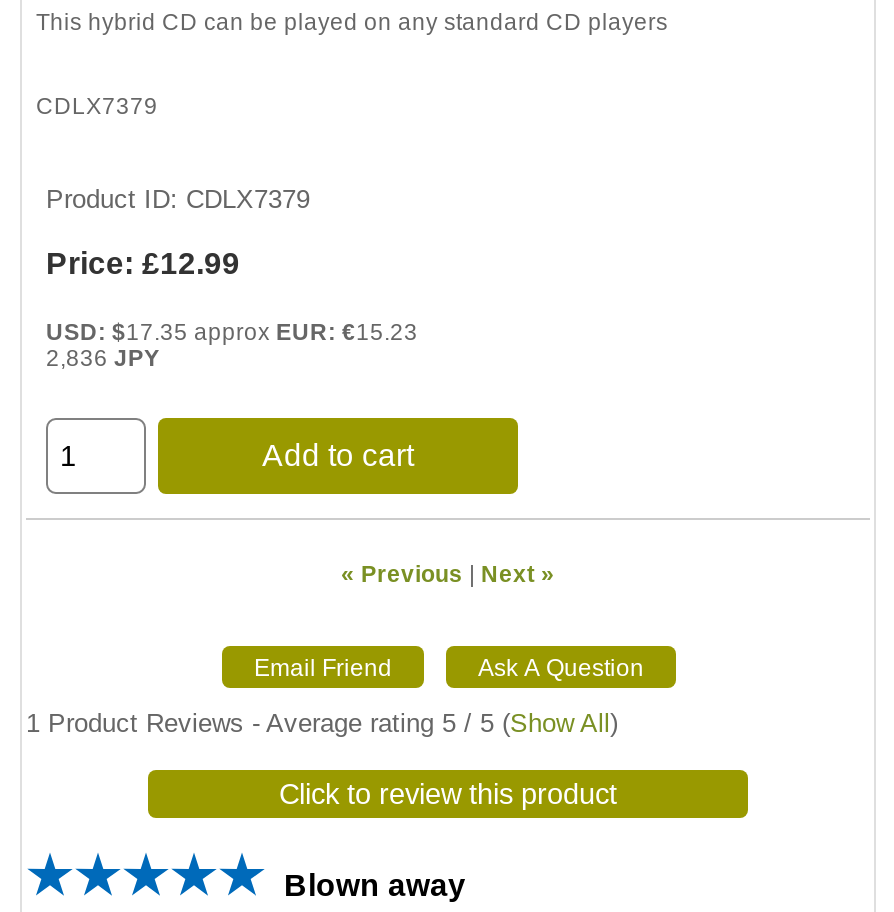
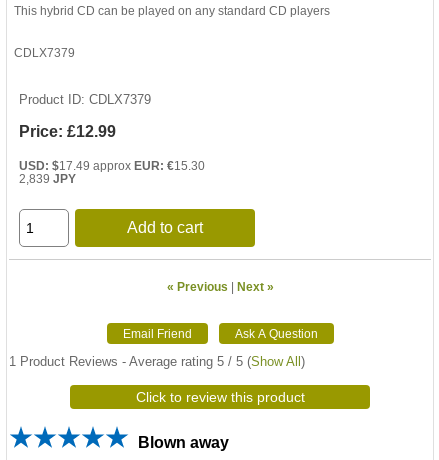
[46,318,418,344] USD: $17.35 approx EUR: €15.23 -> [19,159,205,172] USD: $17.49 approx EUR: €15.30
[46,344,160,370] 2,836 JPY -> [19,172,76,185] 2,839 JPY

